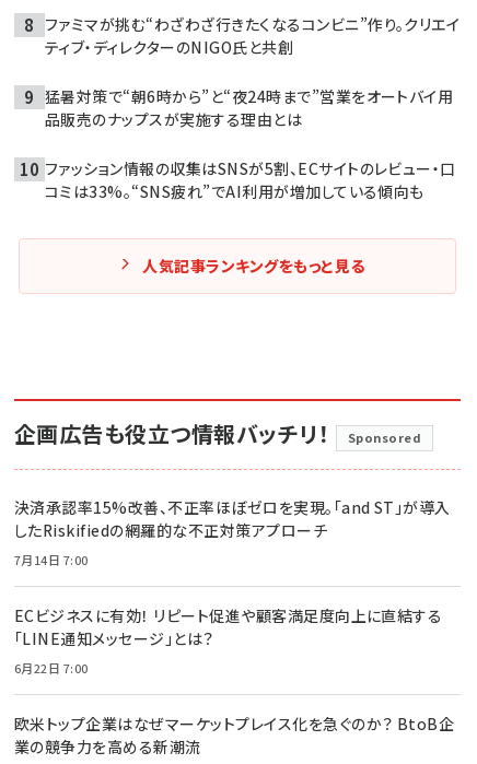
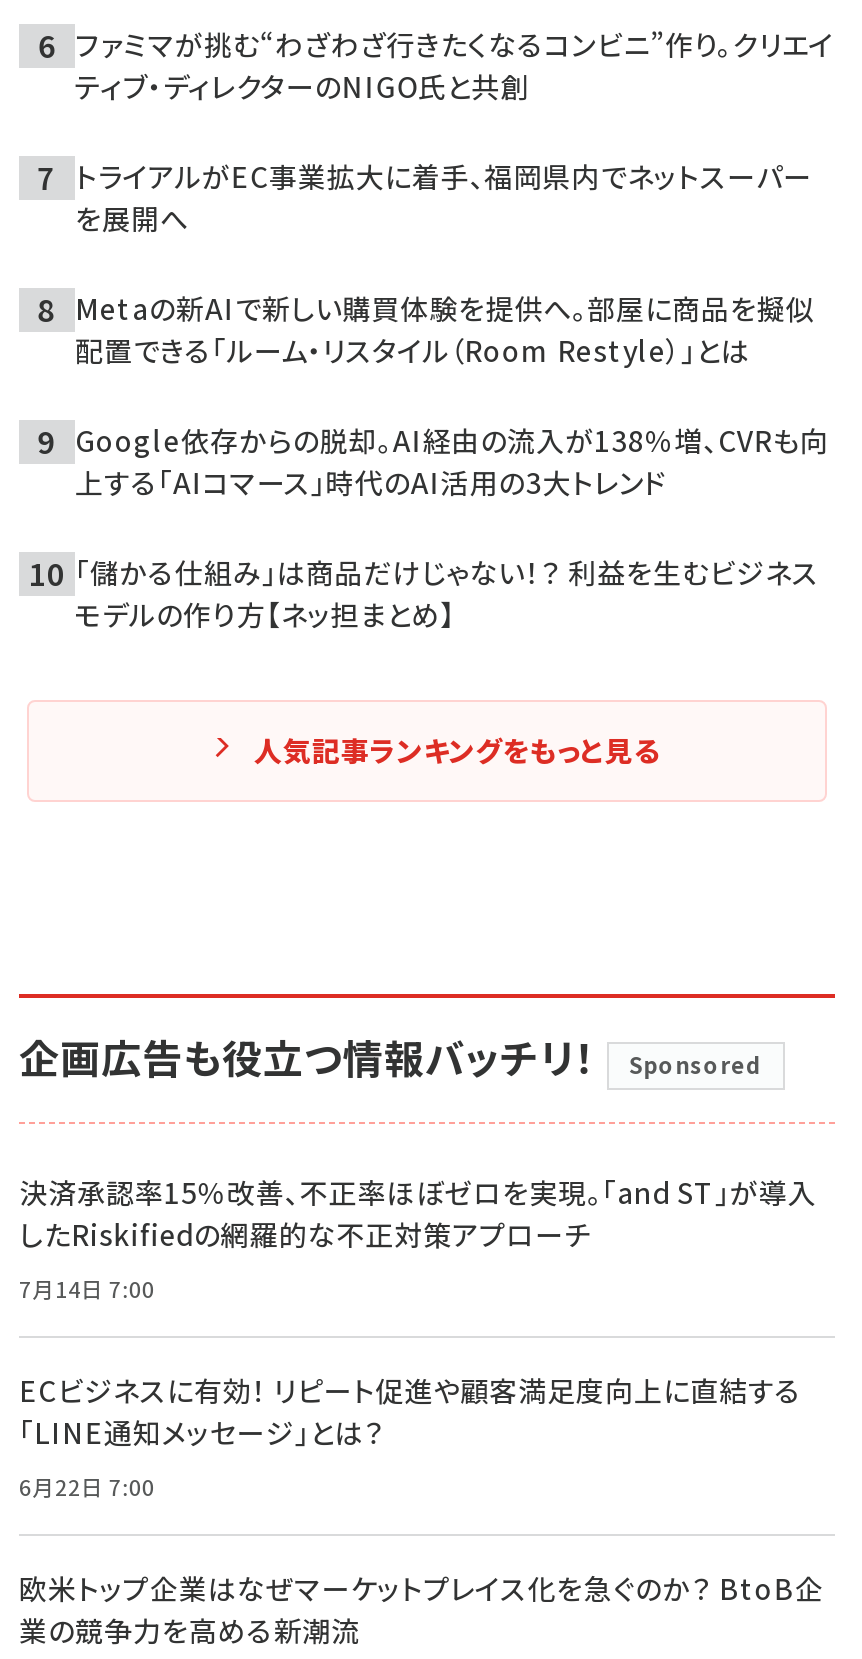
[45,85,456,202] 猛暑対策で“朝6時から”と“夜24時まで”営業をオートバイ用 | 品販売のナップスが実施する理由とは | ファッション情報の収集はSNSが5割、ECサイトのレビュー・口 | コミは33%。“SNS疲れ”でAI利用が増加している傾向も -> [75,156,829,634] トライアルがEC事業拡大に着手、福岡県内でネットスーパー | を展開へ | Metaの新AIで新しい購買体験を提供へ。部屋に商品を擬似 | 配置できる「ルーム・リスタイル（Room Restyle）」とは | Google依存からの脱却。AI経由の流入が138%増、CVRも向 | 上する「AIコマース」時代のAI活用の3大トレンド | 「儲かる仕組み」は商品だけじゃない！？ 利益を生むビジネス | モデルの作り方【ネッ担まとめ】

